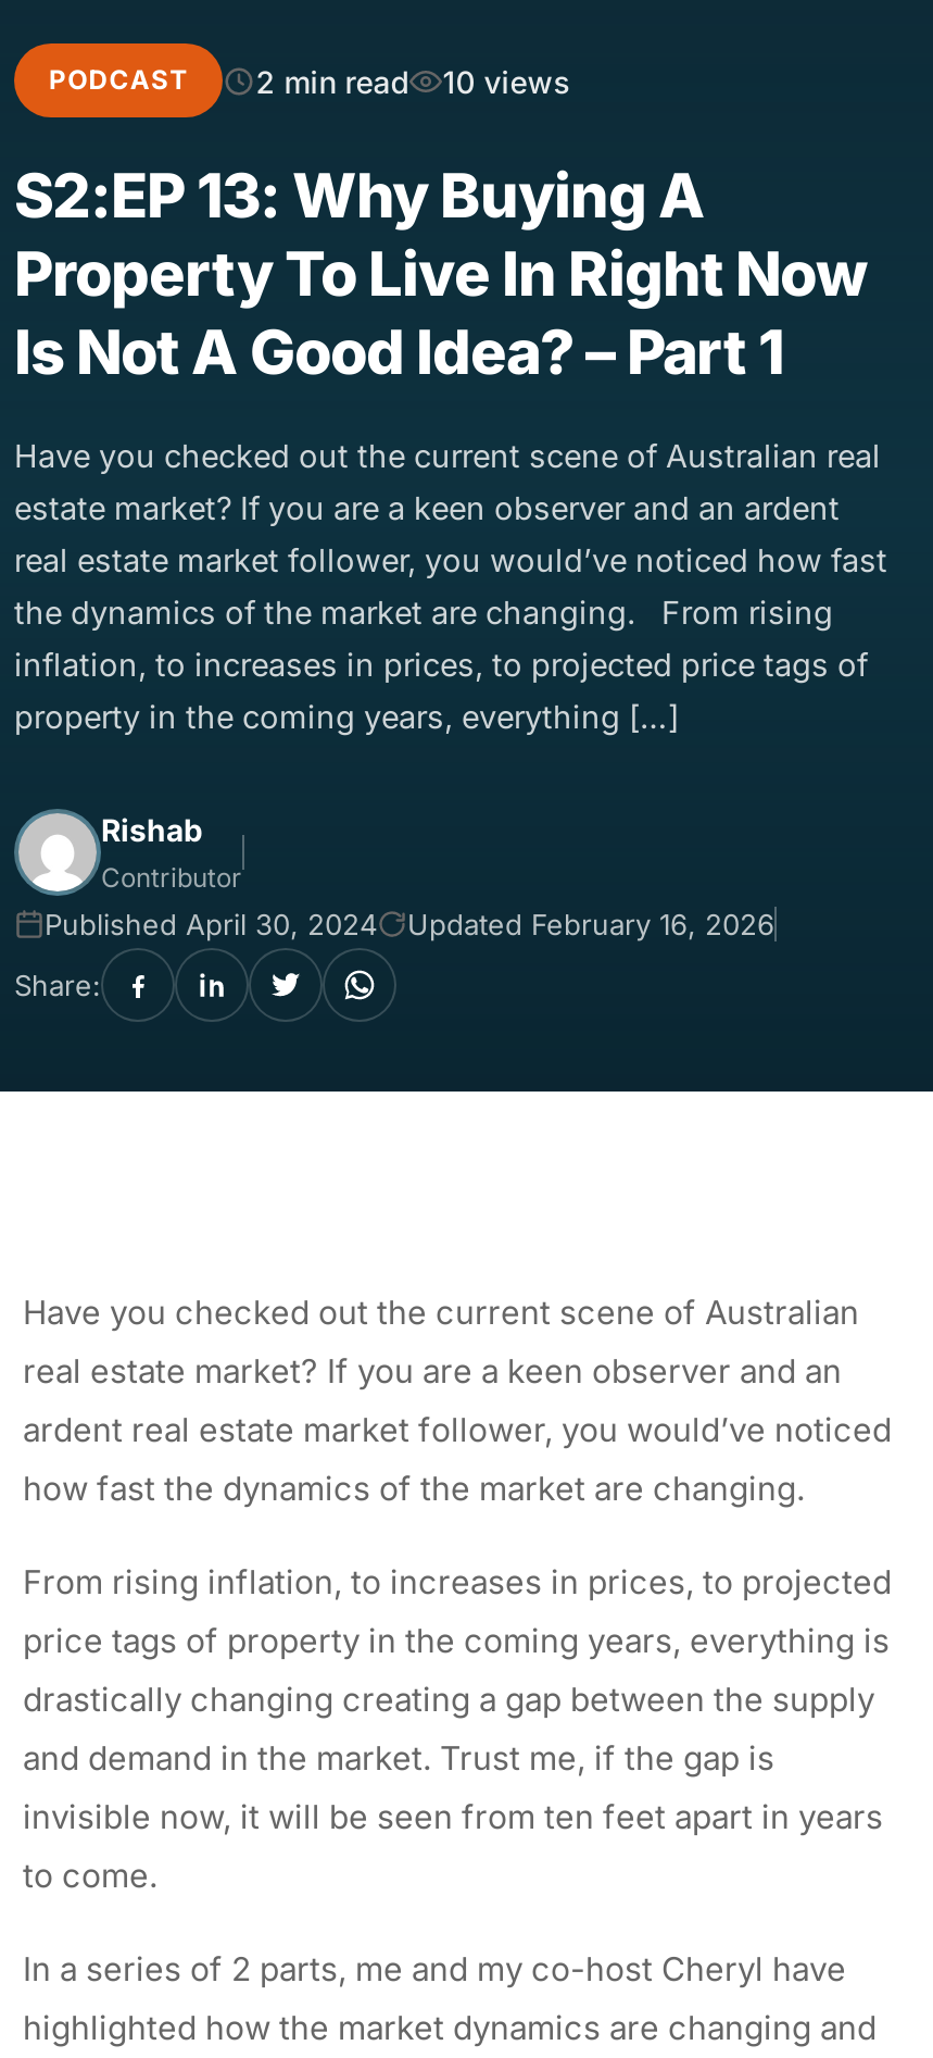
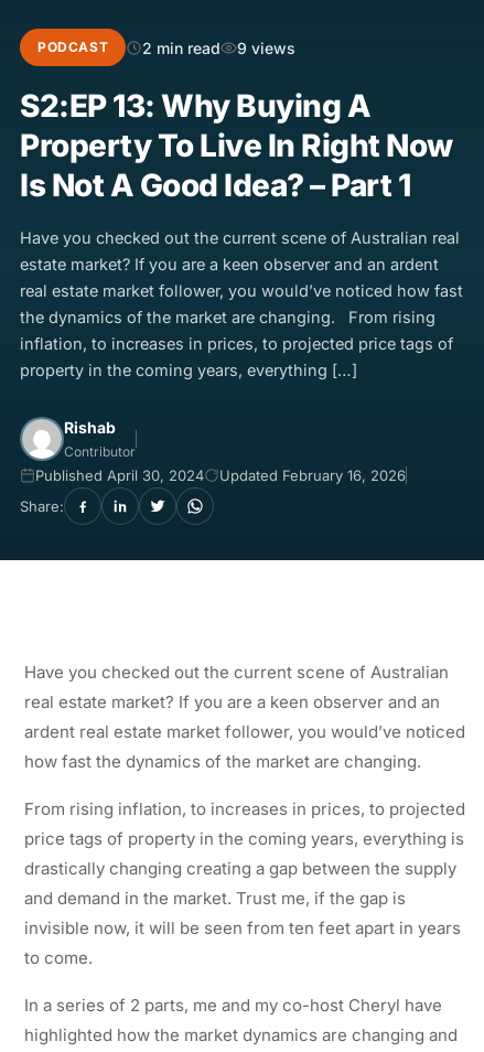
[256,62,571,99] 2 min read 10 views -> [142,38,296,57] 2 min read 9 views

